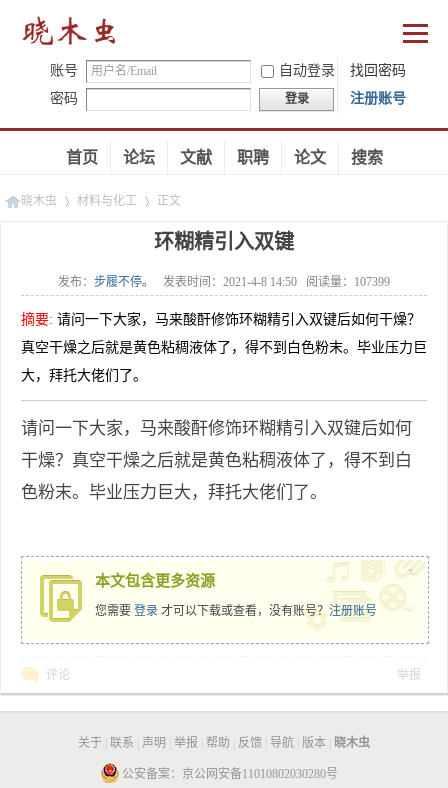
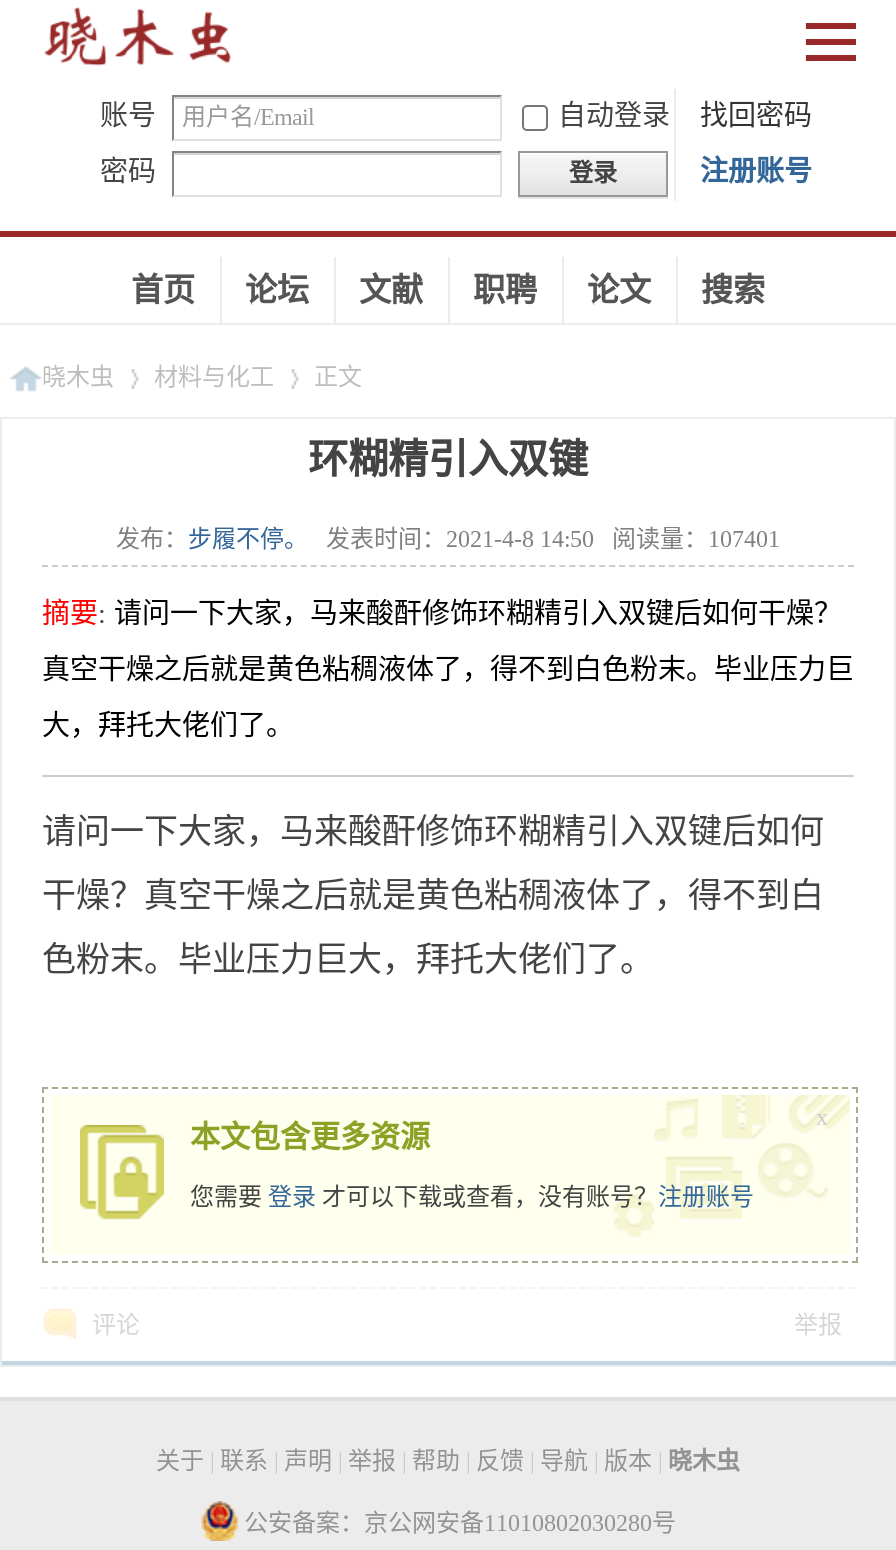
[306,275,390,289] 阅读量：107399 -> [612,525,780,553] 阅读量：107401

